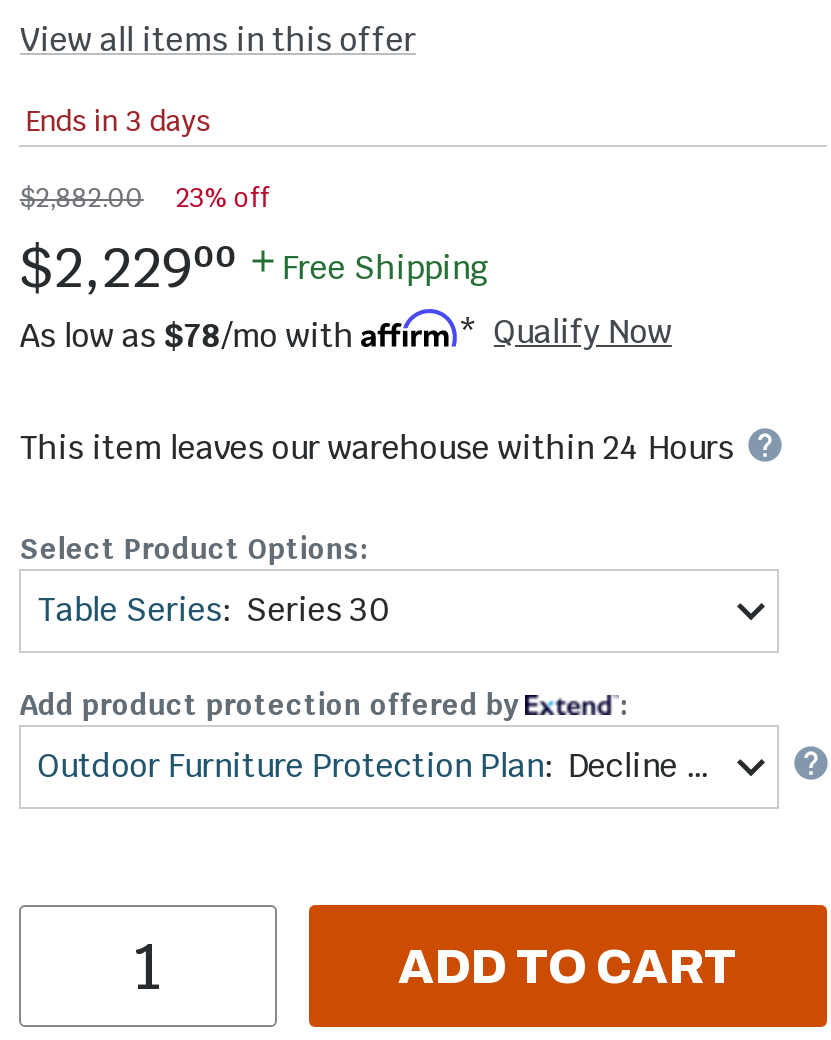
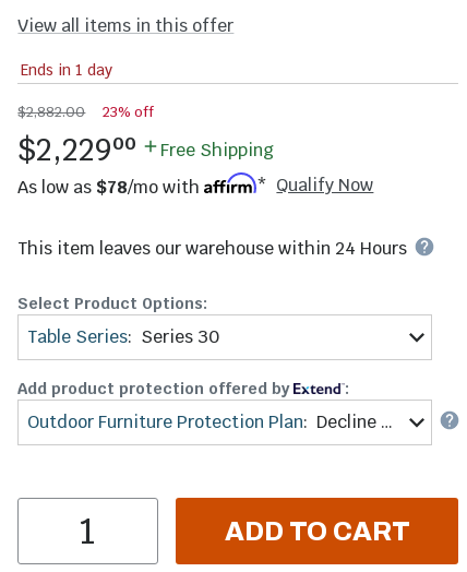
[26,103,210,139] Ends in 3 days -> [21,60,113,79] Ends in 1 day

